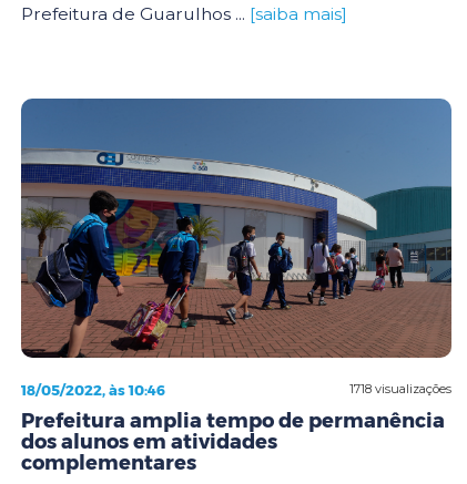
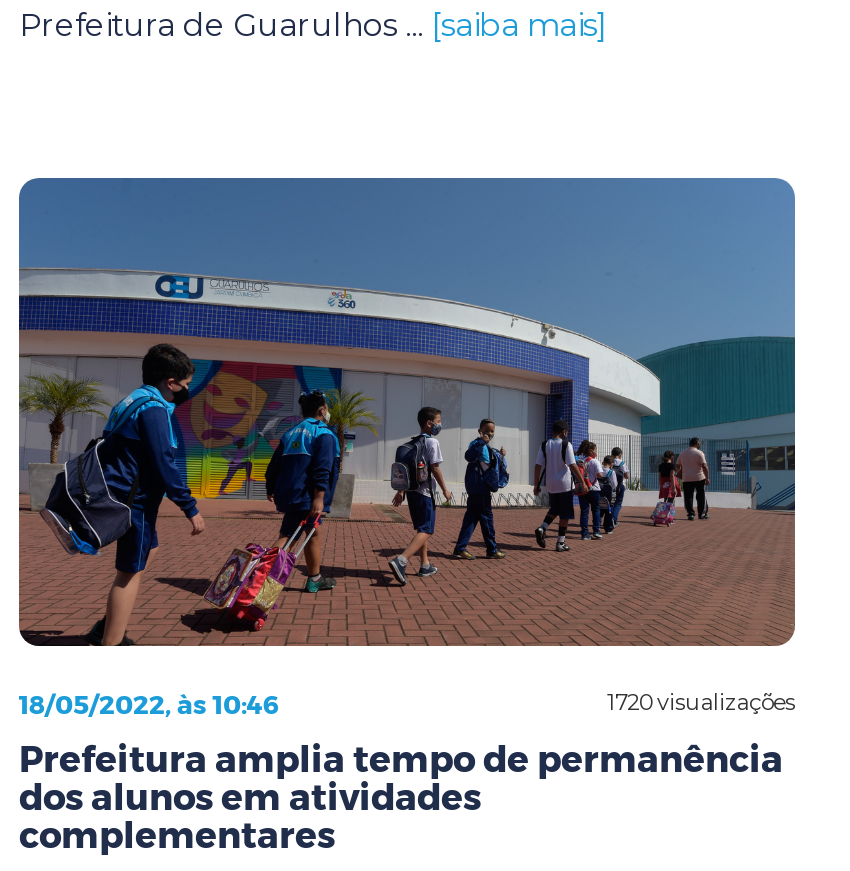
[349,381,451,397] 1718 visualizações -> [607,688,795,716] 1720 visualizações

